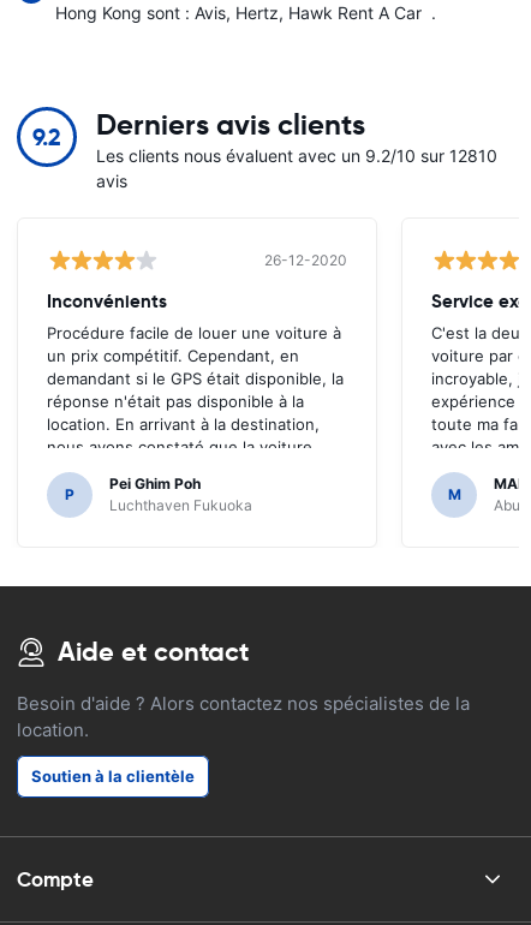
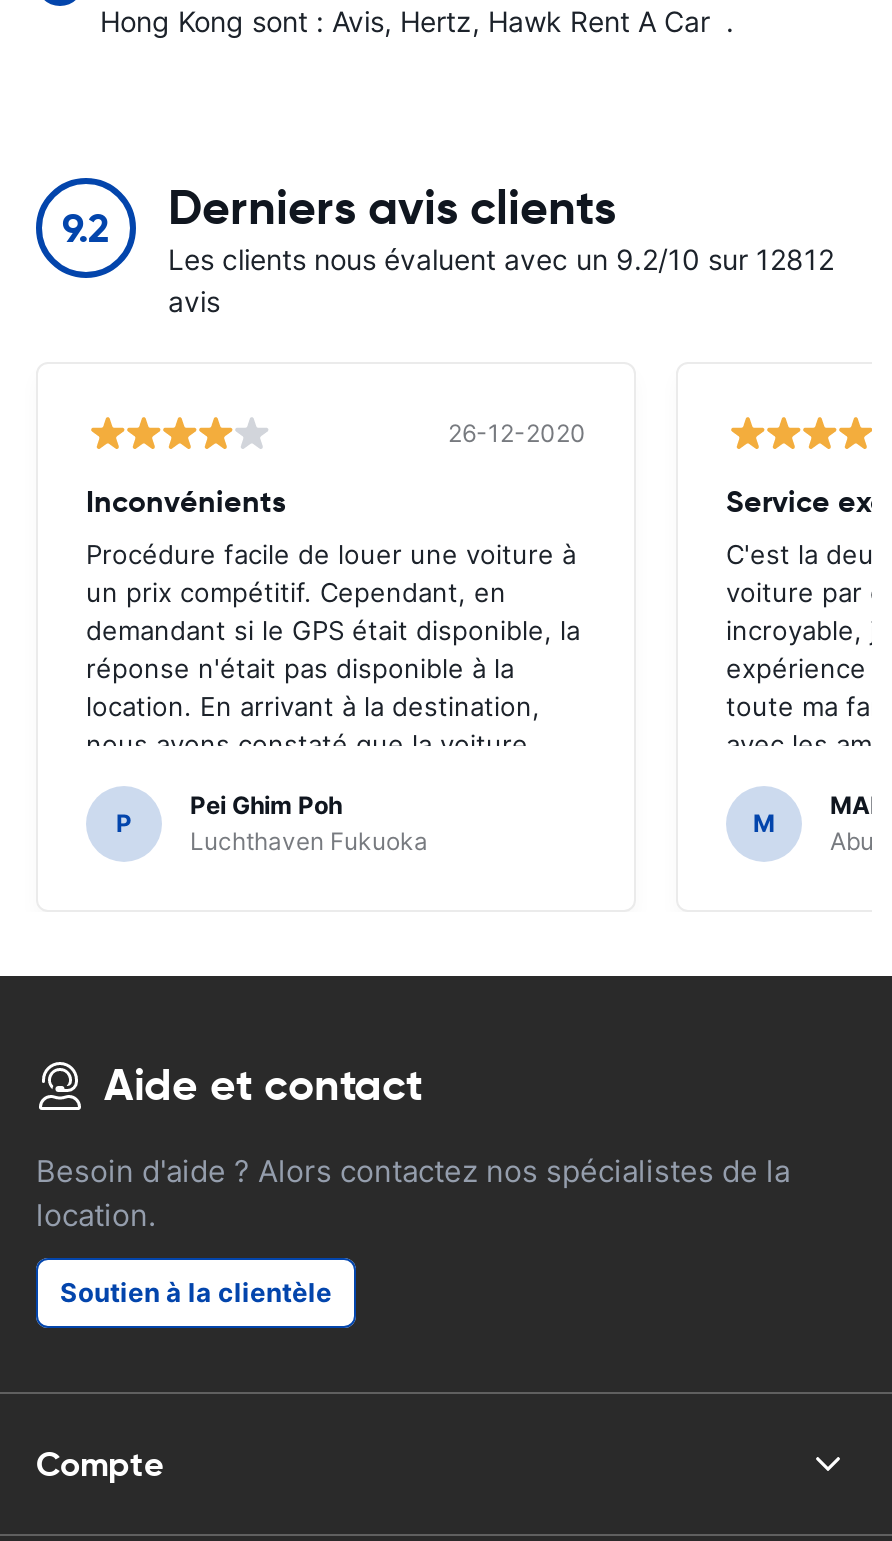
[96,145,497,166] Les clients nous évaluent avec un 9.2/10 sur 12810 -> [168,242,834,276] Les clients nous évaluent avec un 9.2/10 sur 12812

